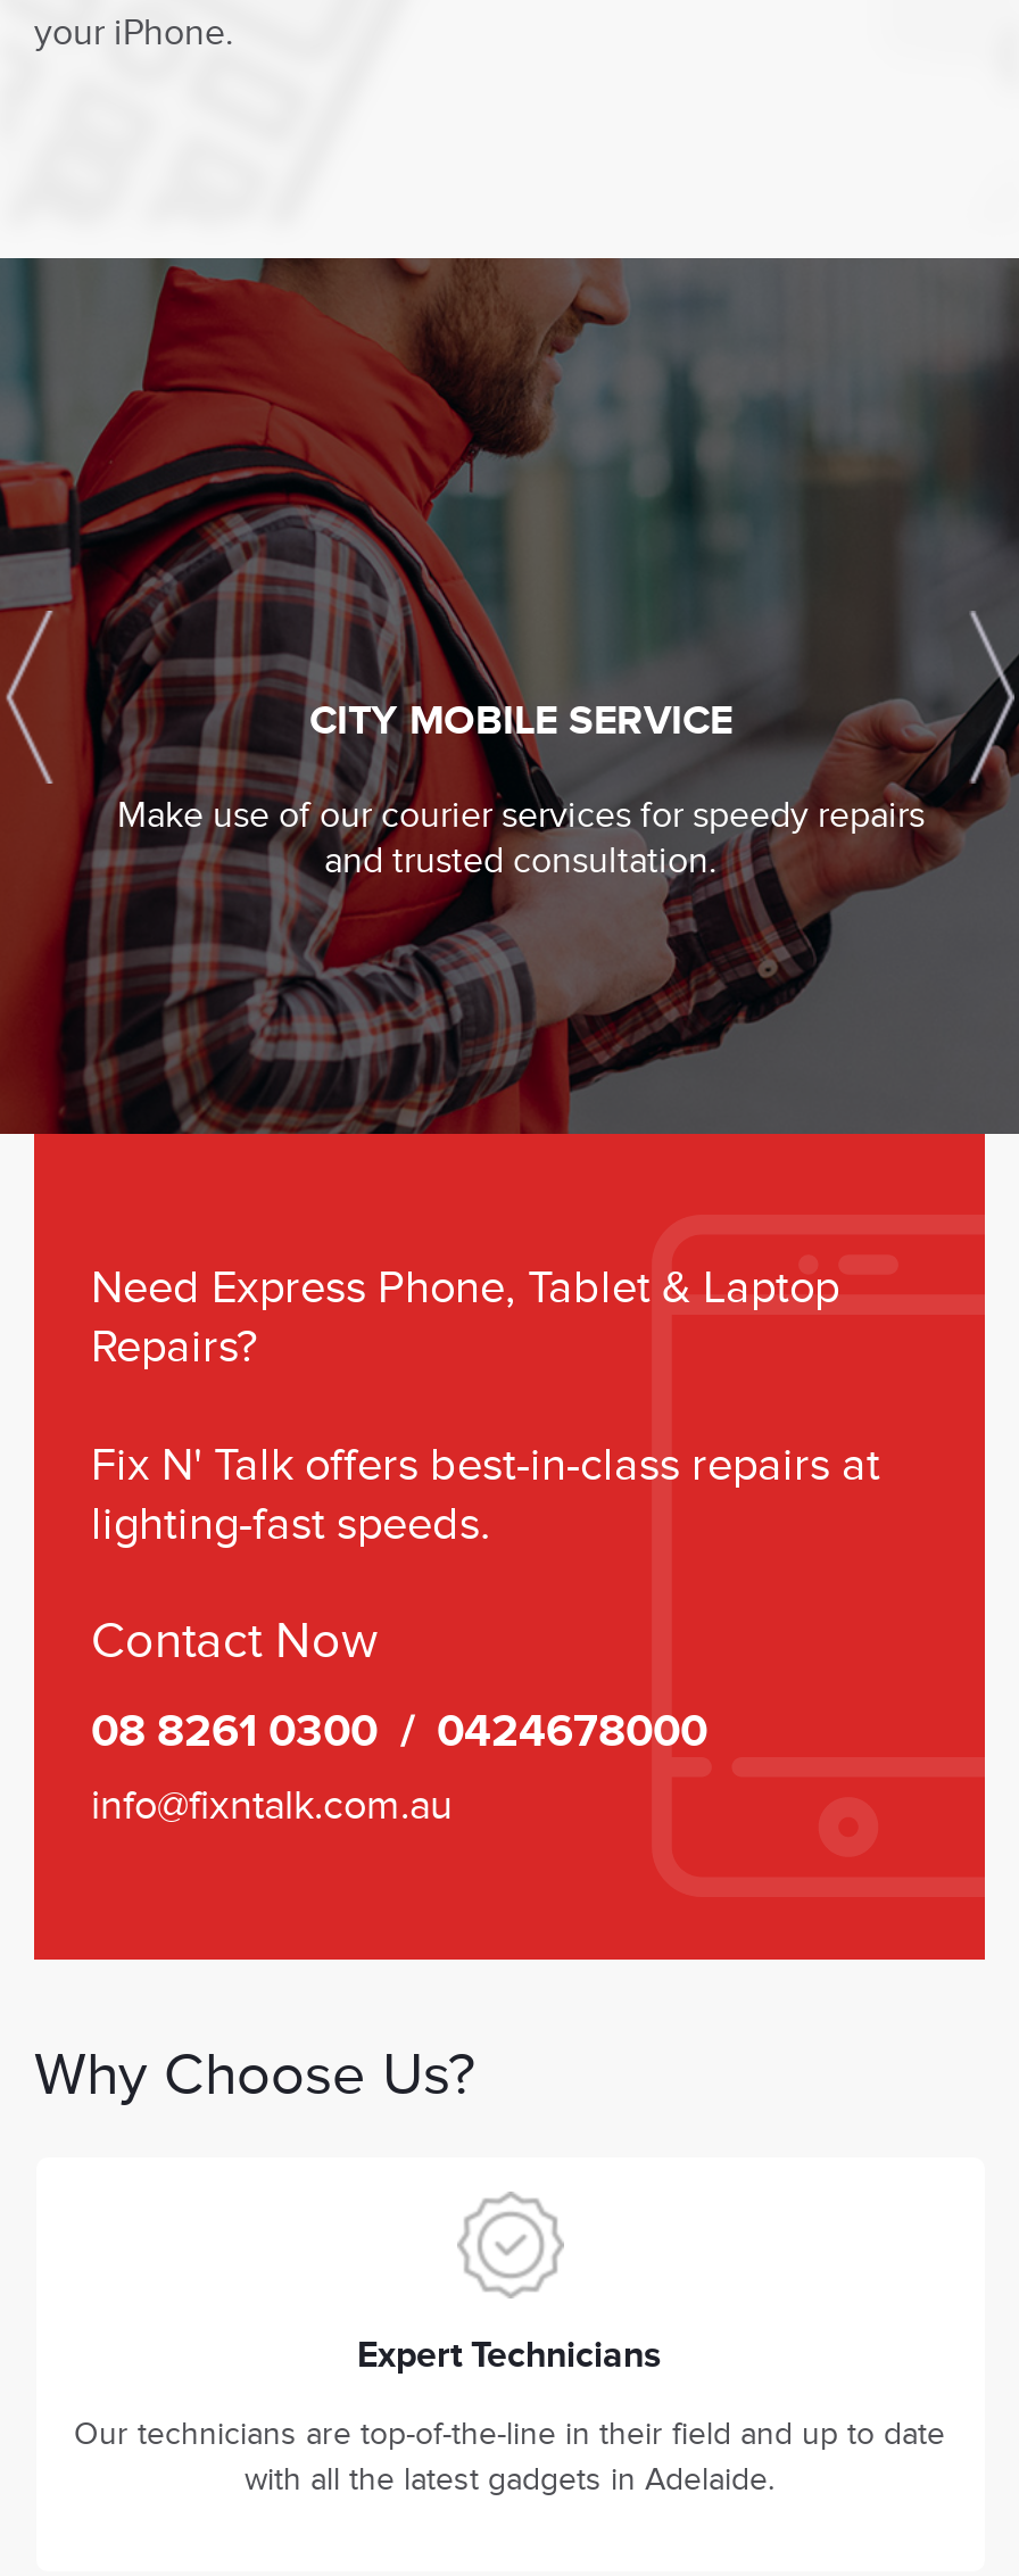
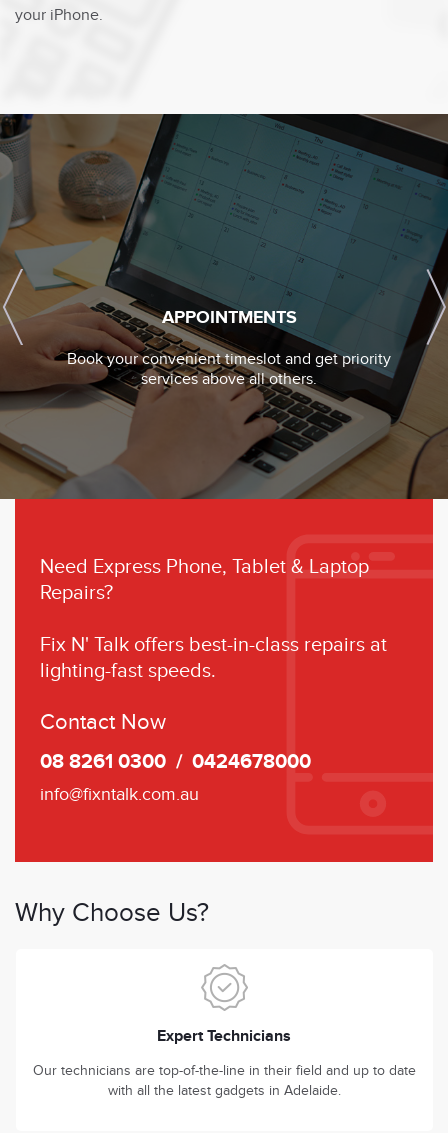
[7,258,1012,1134] [image] | CITY MOBILE SERVICE -> [3,114,445,499] [image] | APPOINTMENTS
[117,792,925,883] Make use of our courier services for speedy repairs | and trusted consultation. -> [67,349,391,389] Book your convenient timeslot and get priority | services above all others.

